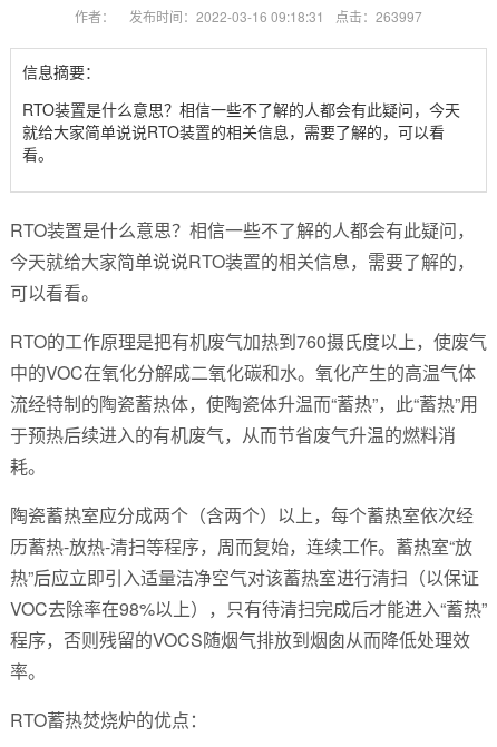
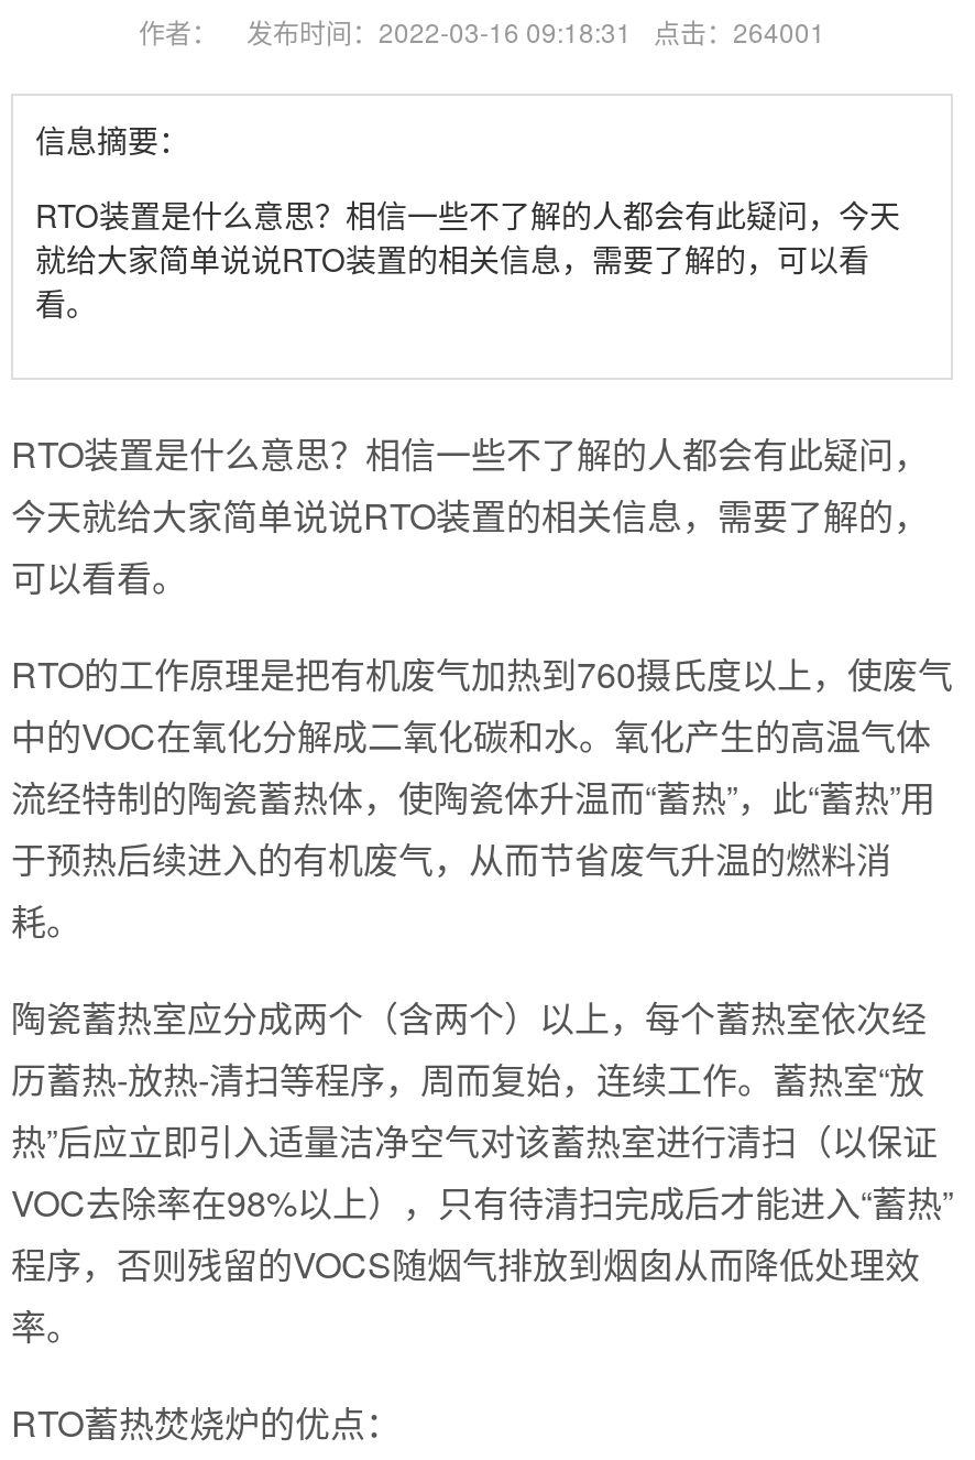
[129,7,422,26] 发布时间：2022-03-16 09:18:31 点击：263997 -> [247,12,825,50] 发布时间：2022-03-16 09:18:31 点击：264001

